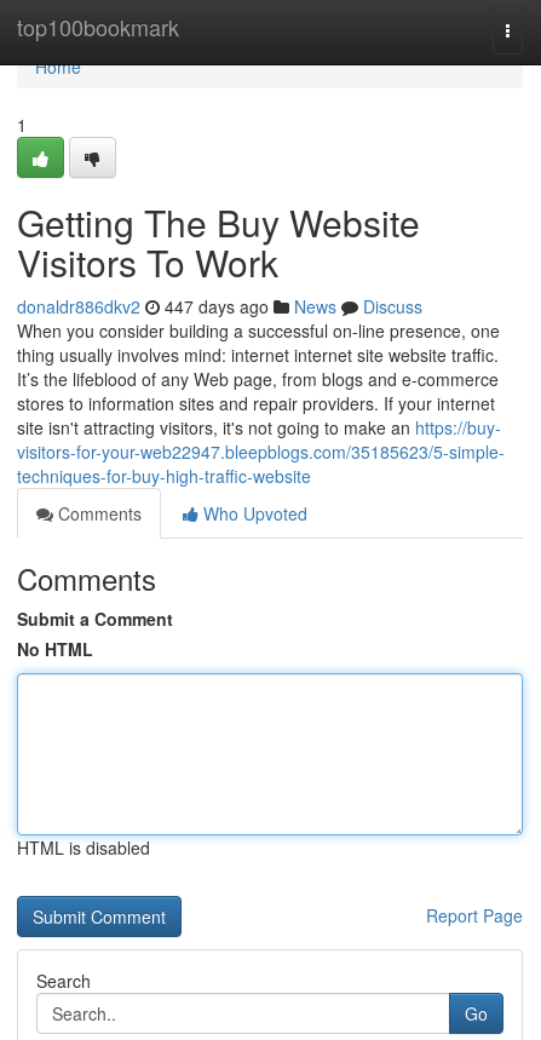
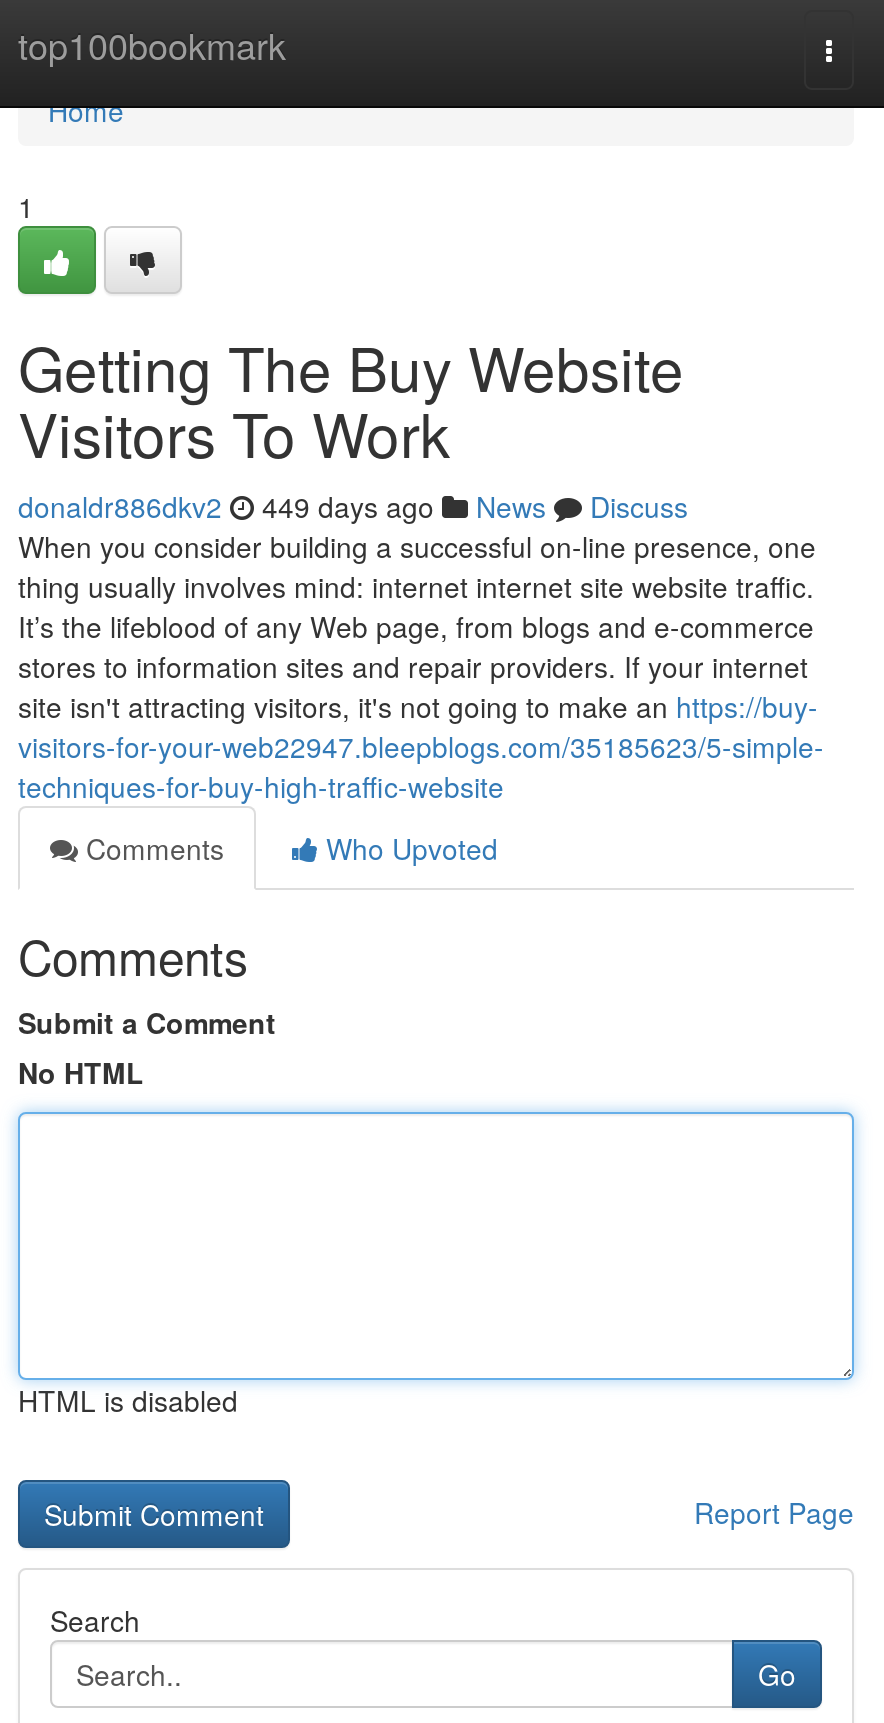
[17,294,422,318] donaldr886dkv2 447 days ago News Discuss -> [18,486,688,526] donaldr886dkv2 449 days ago News Discuss

